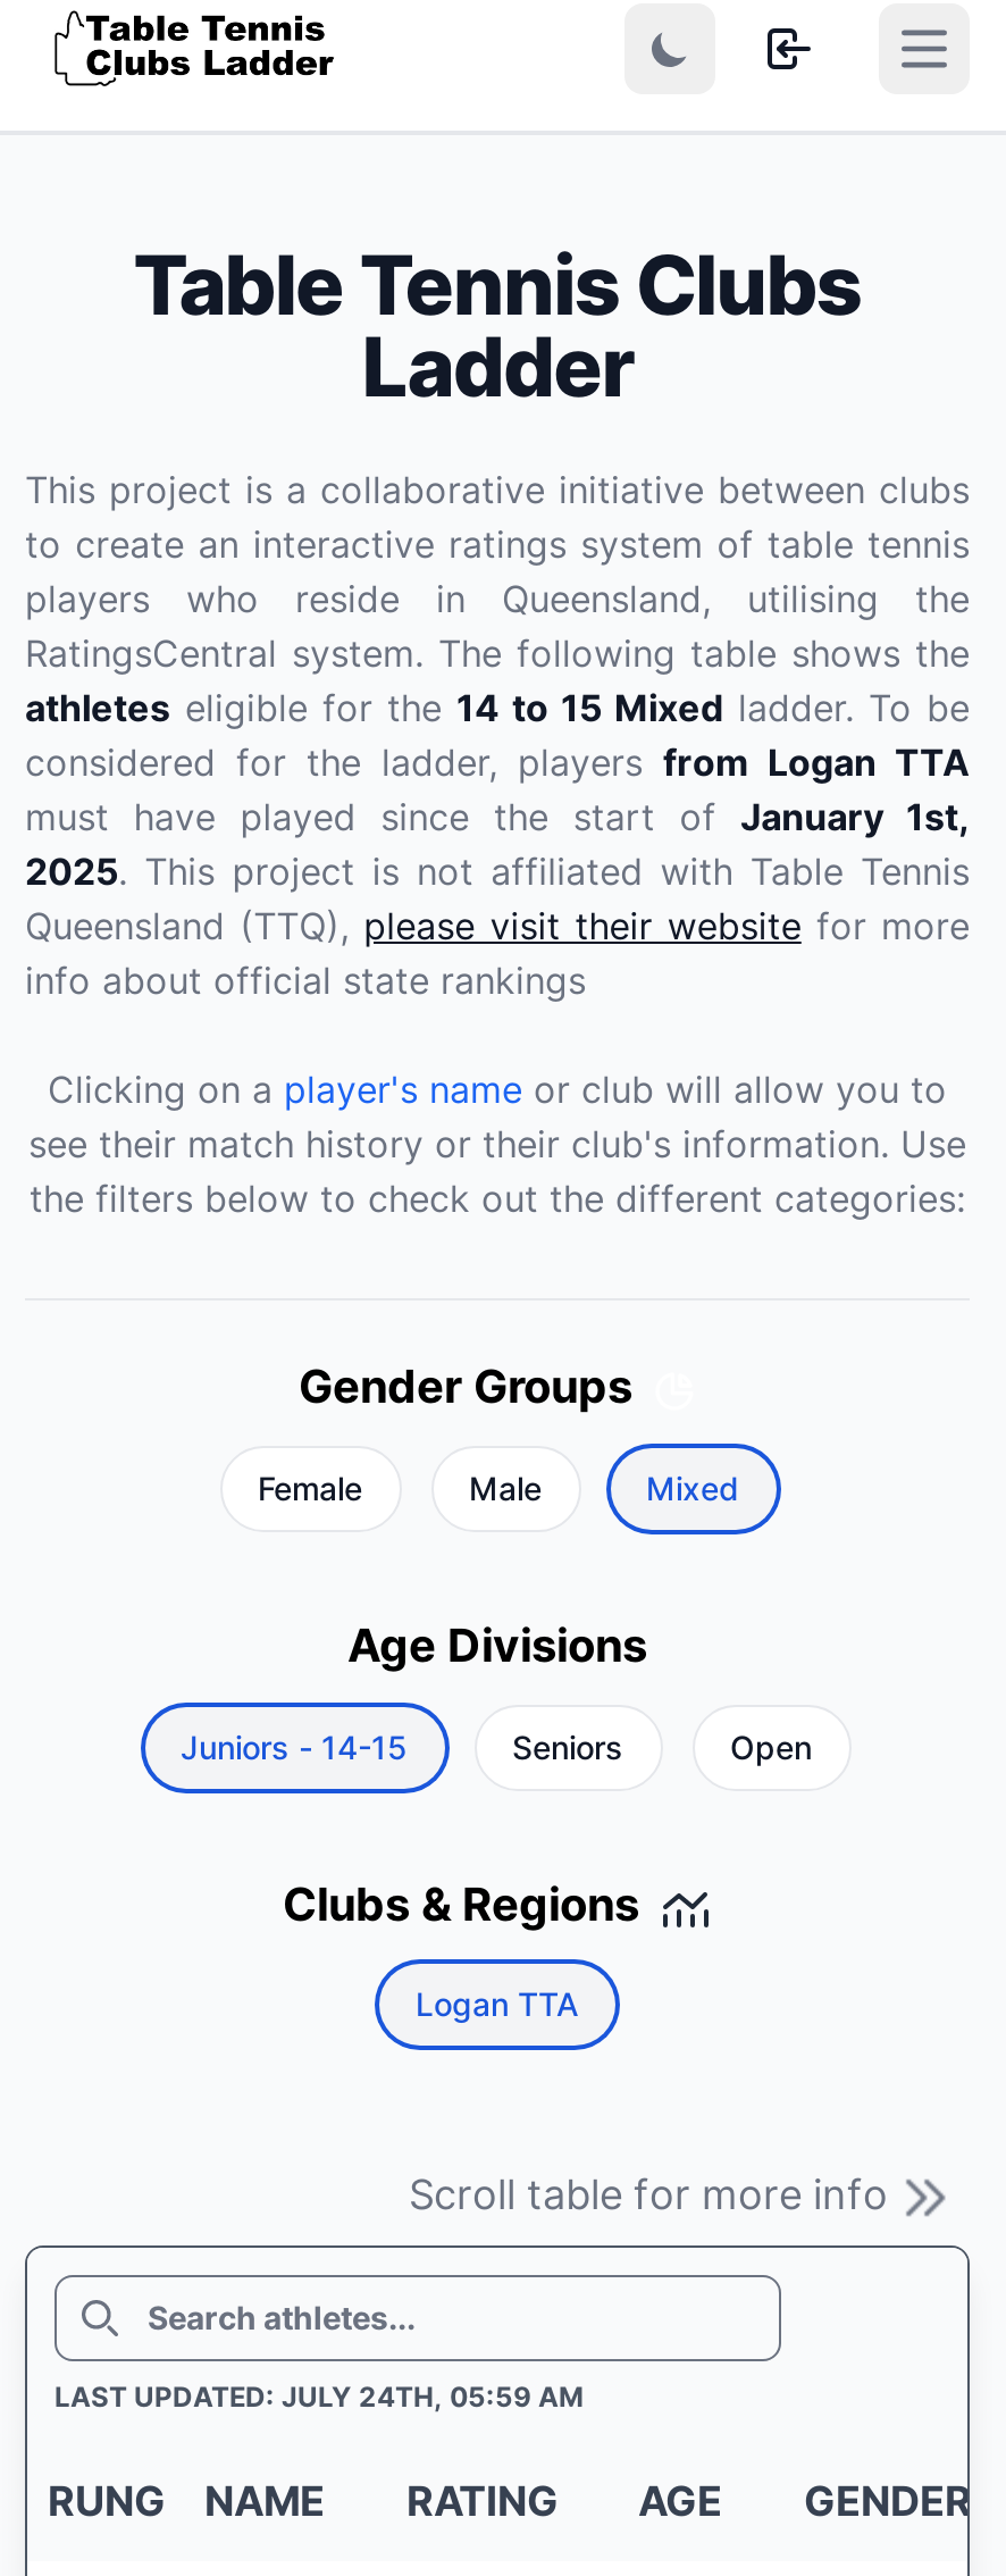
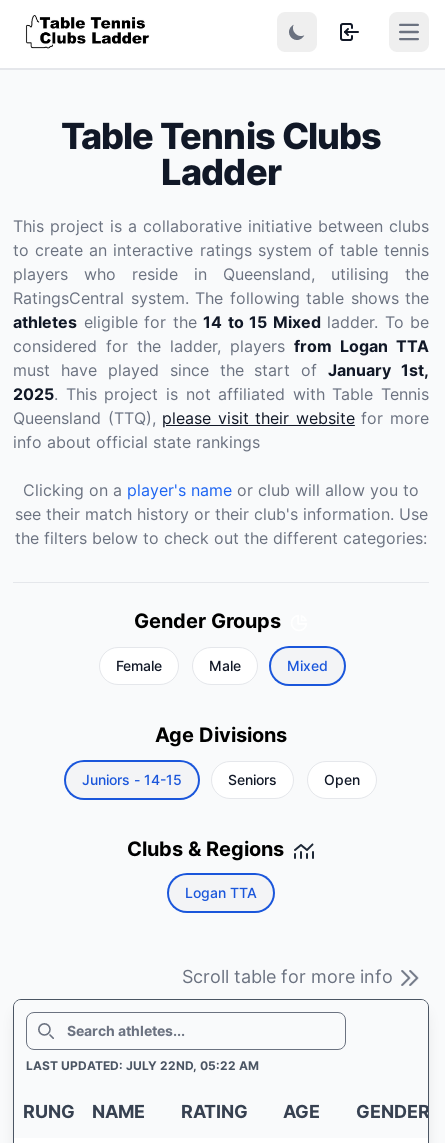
[55,2380,584,2414] LAST UPDATED: JULY 24TH, 05:59 AM -> [26,1058,259,1073] LAST UPDATED: JULY 22ND, 05:22 AM

